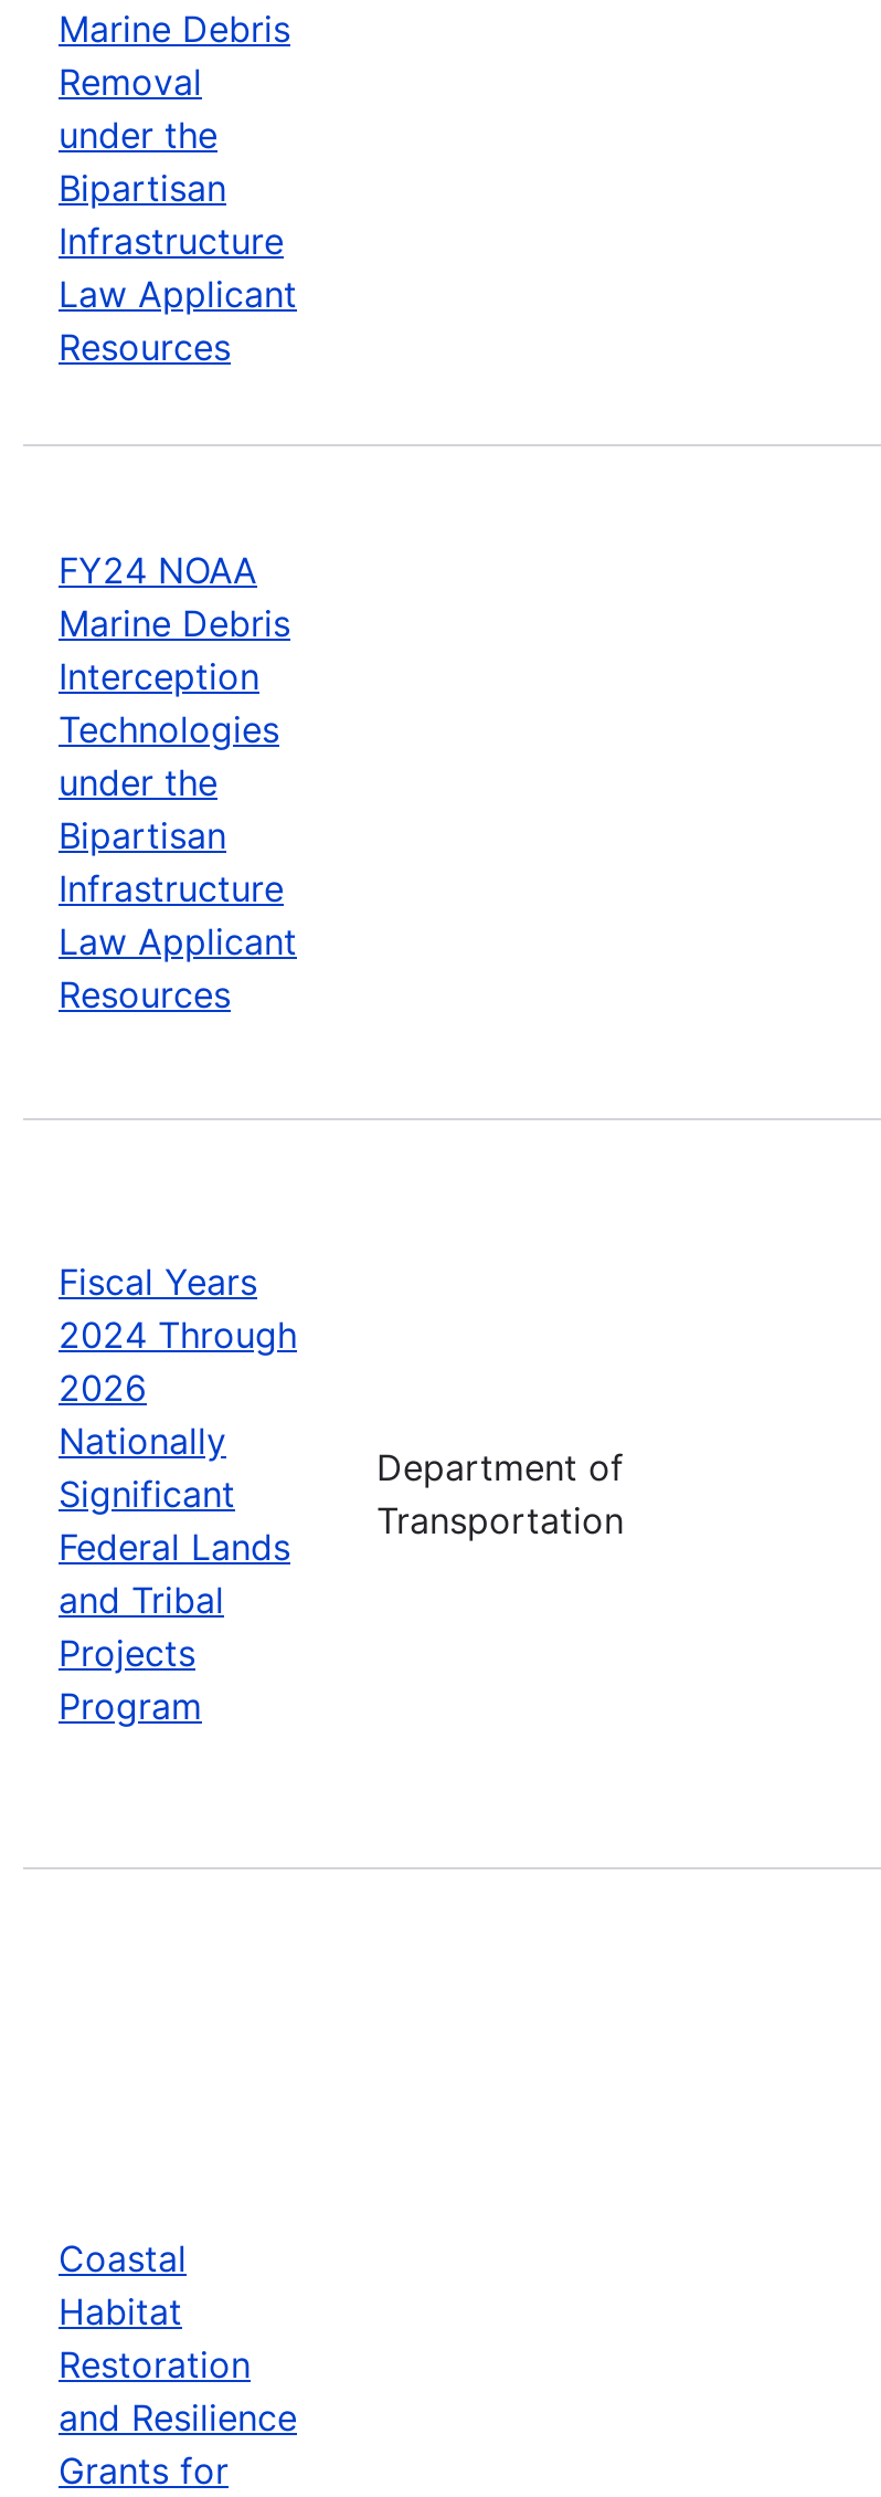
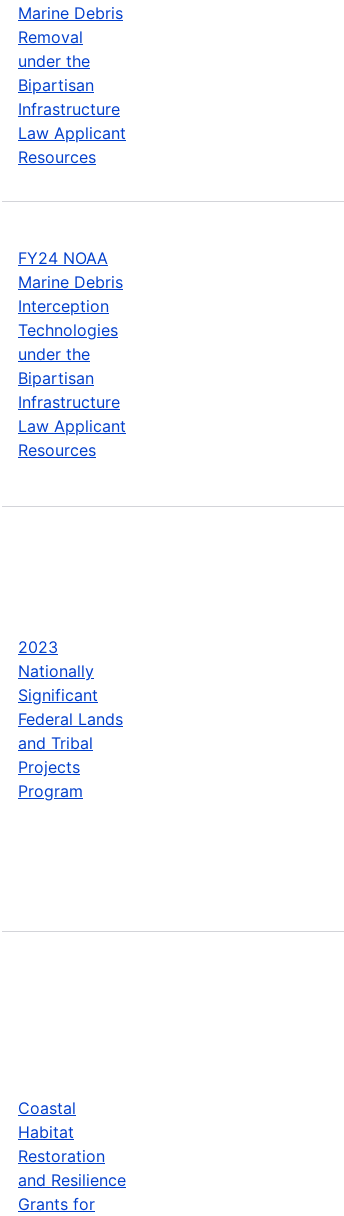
[59,1259,297,1409] Fiscal Years | 2024 Through | 2026 -> [18,637,58,657] 2023
[376,1445,624,1542] Department of | Transportation -> none

